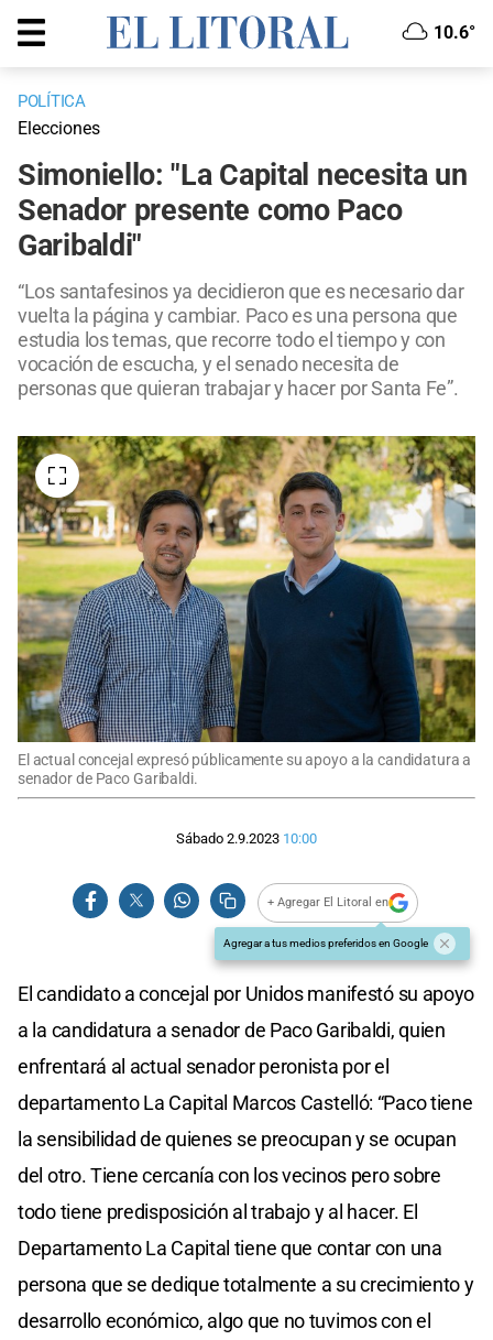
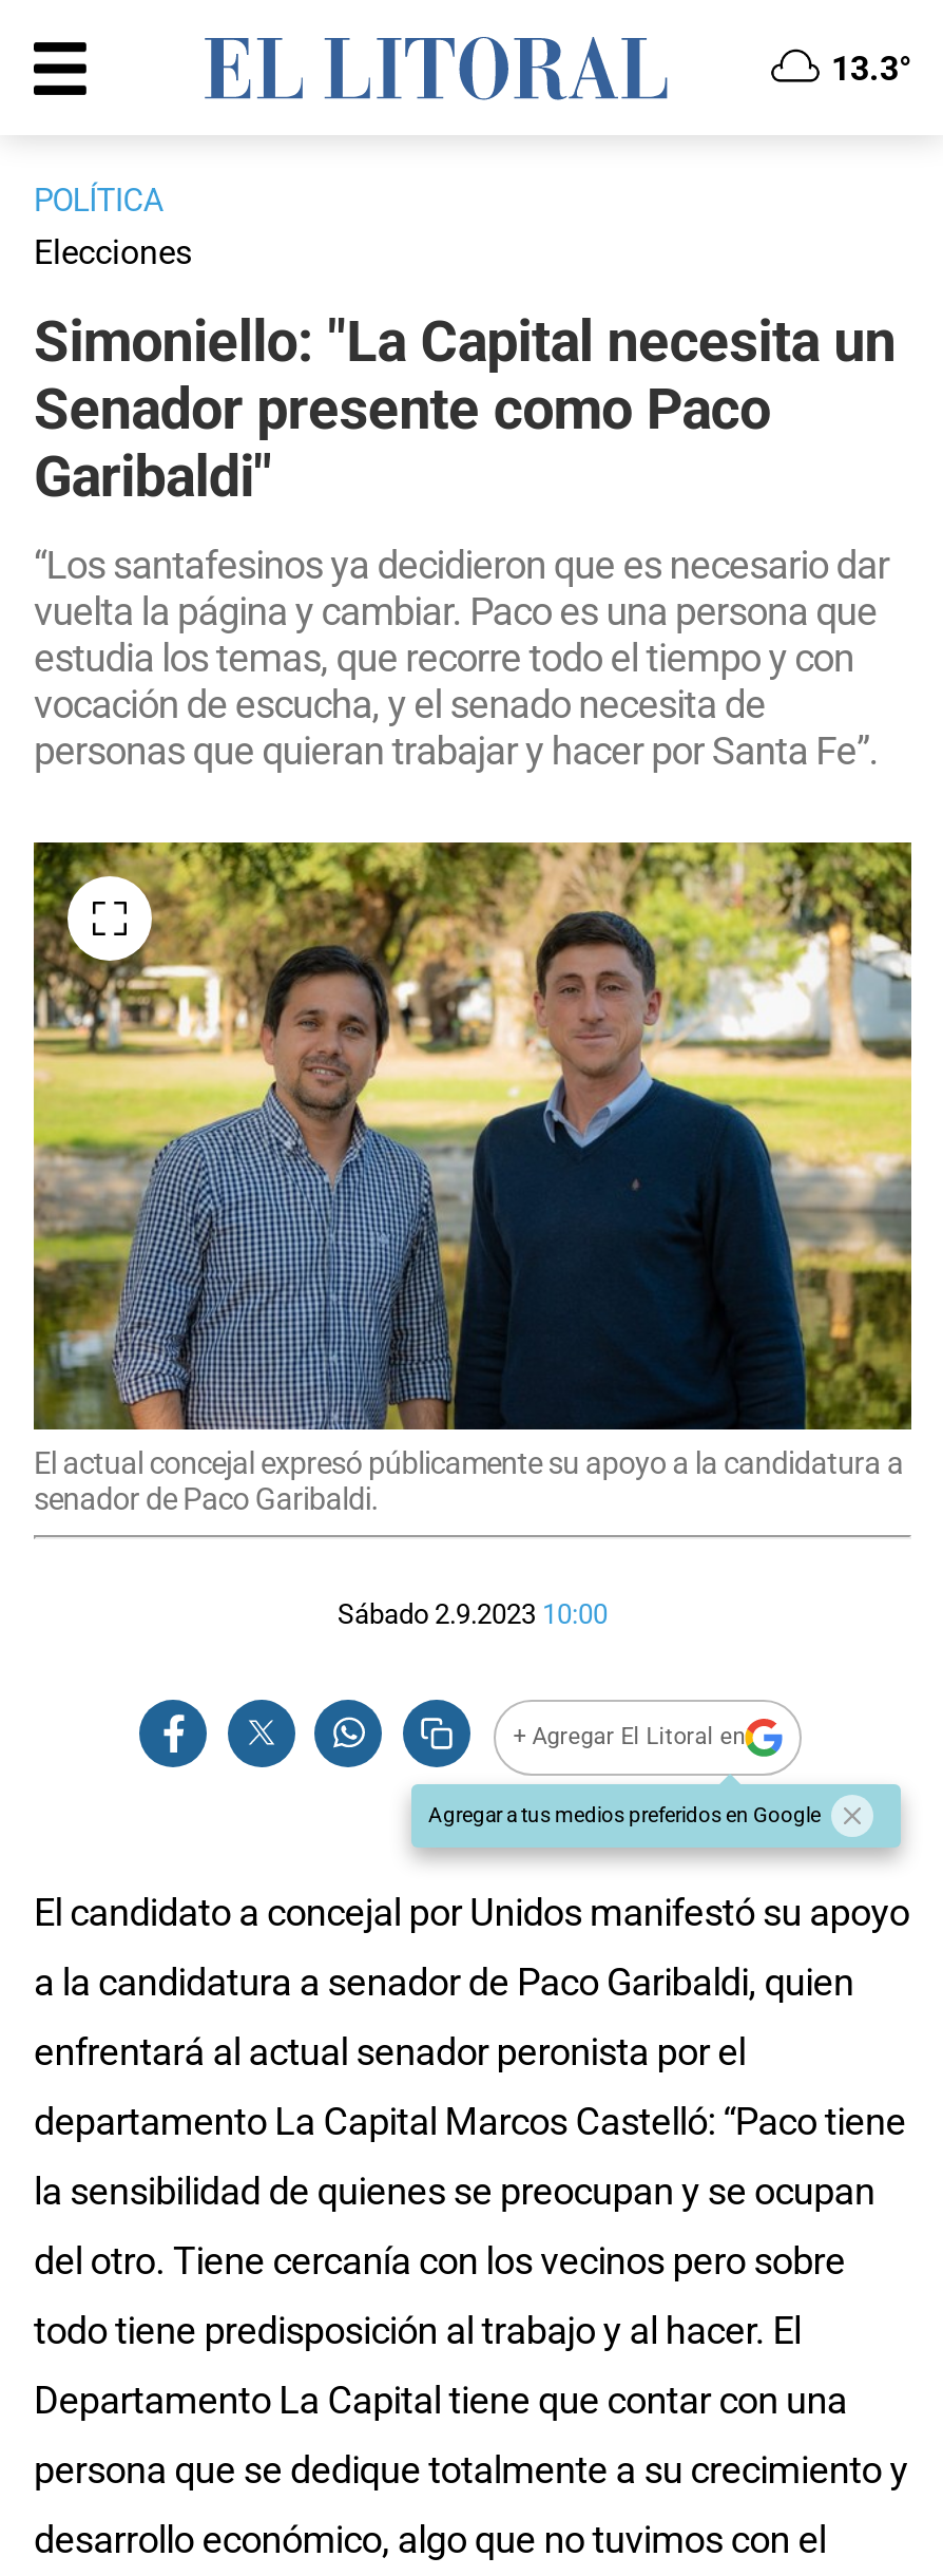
[434,21,475,42] 10.6° -> [831,48,911,88] 13.3°

